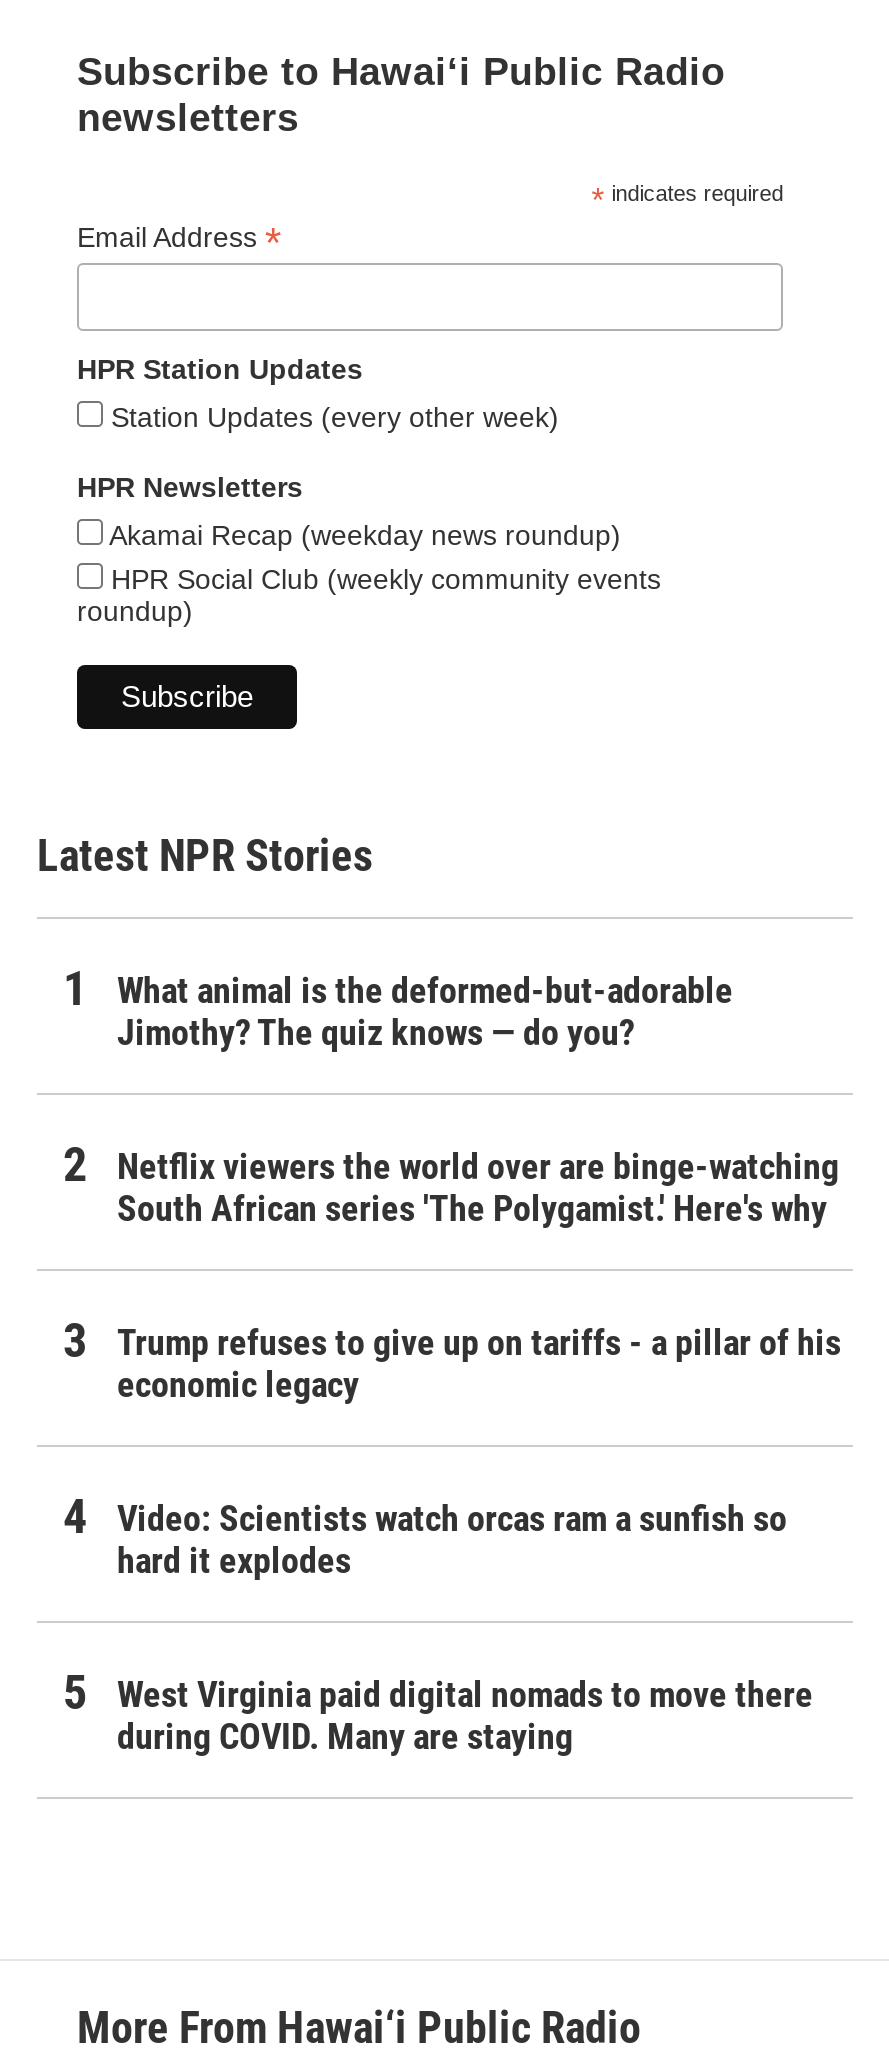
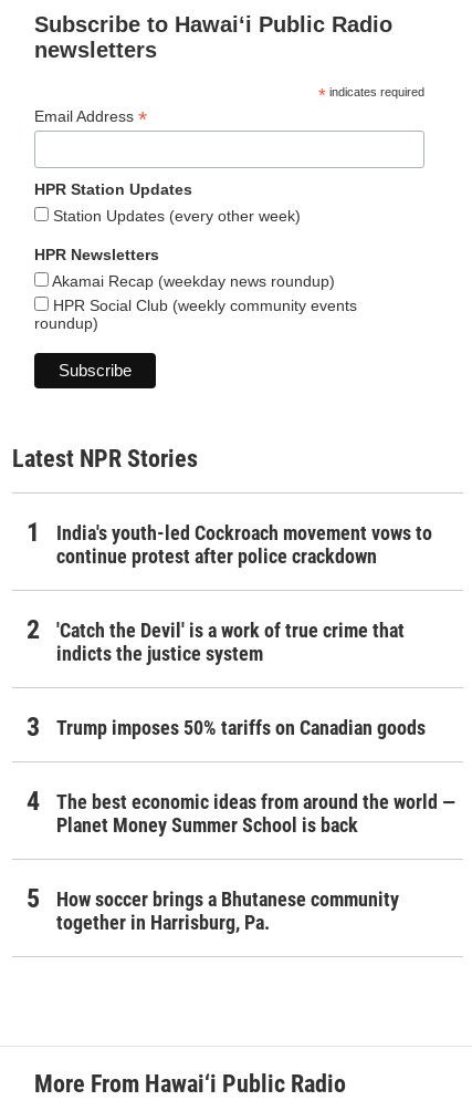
[117,970,733,1054] What animal is the deformed-but-adorable | Jimothy? The quiz knows — do you? -> [56,522,432,568] India's youth-led Cockroach movement vows to | continue protest after police crackdown
[117,1146,839,1230] Netflix viewers the world over are binge-watching | South African series 'The Polygamist.' Here's why -> [56,619,405,665] 'Catch the Devil' is a work of true crime that | indicts the justice system
[117,1322,841,1406] Trump refuses to give up on tariffs - a pillar of his | economic legacy -> [56,716,426,740] Trump imposes 50% tariffs on Canadian goods
[117,1498,787,1582] Video: Scientists watch orcas ram a sunfish so | hard it explodes -> [56,791,455,837] The best economic ideas from around the world — | Planet Money Summer School is back
[117,1674,813,1758] West Virginia paid digital nomads to move there | during COVID. Many are staying -> [56,888,399,934] How soccer brings a Bhutanese community | together in Harrisburg, Pa.

